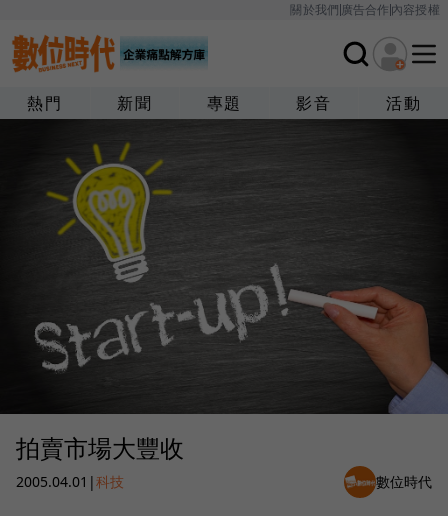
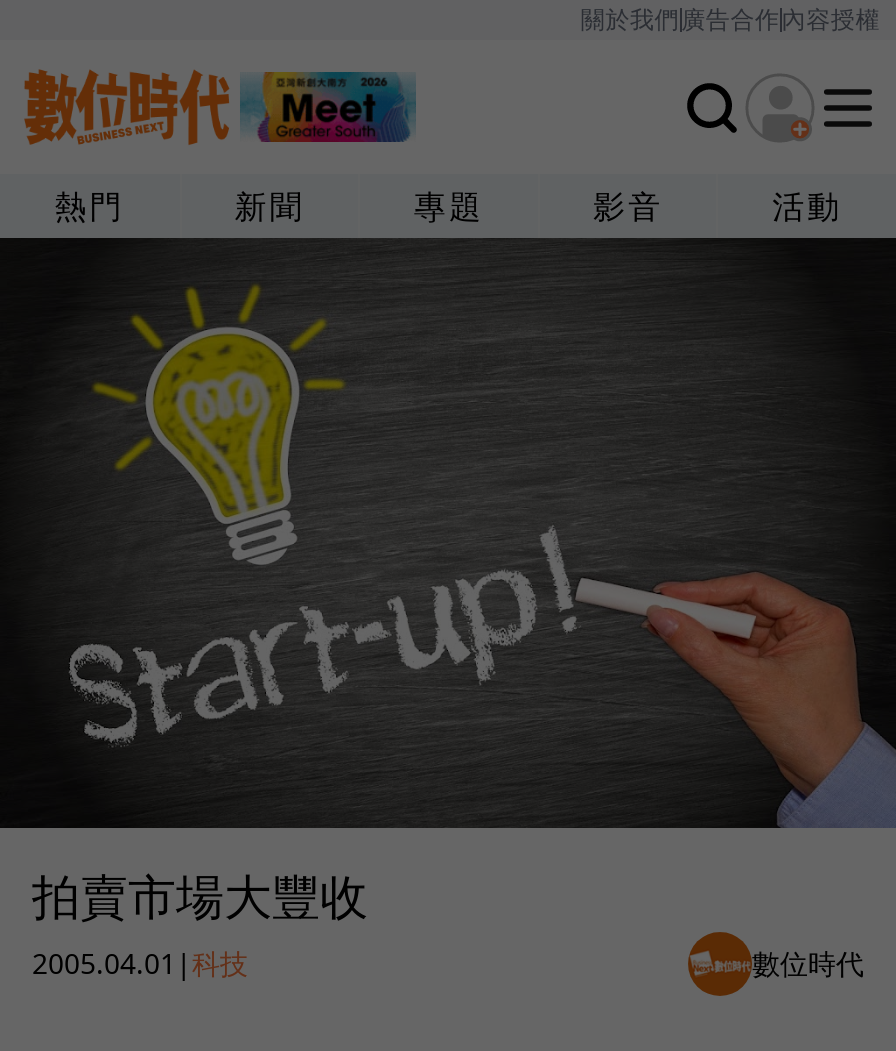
[123,36,205,71] [image] -> [248,70,412,144] [image]

